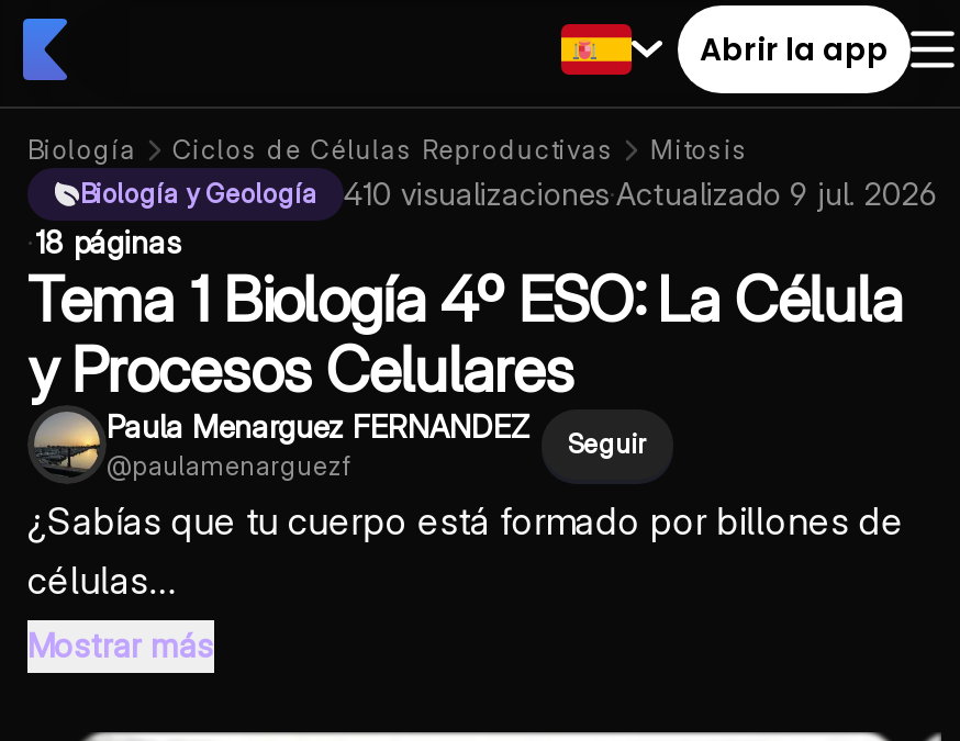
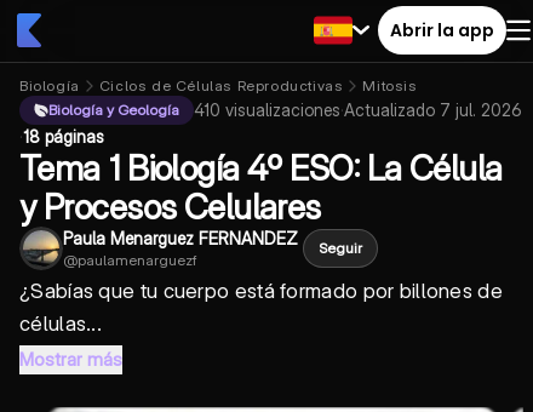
[344,175,939,212] 410 visualizaciones·Actualizado 9 jul. 2026 -> [194,99,522,120] 410 visualizaciones·Actualizado 7 jul. 2026

